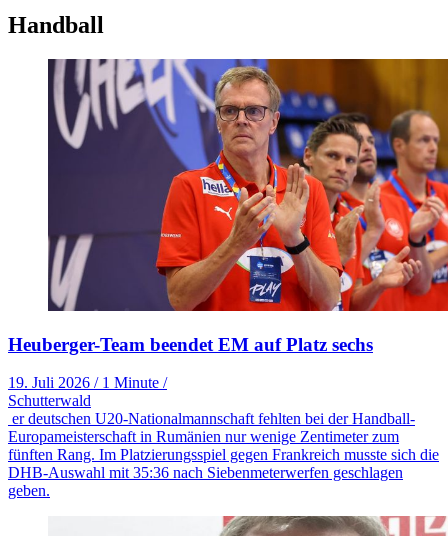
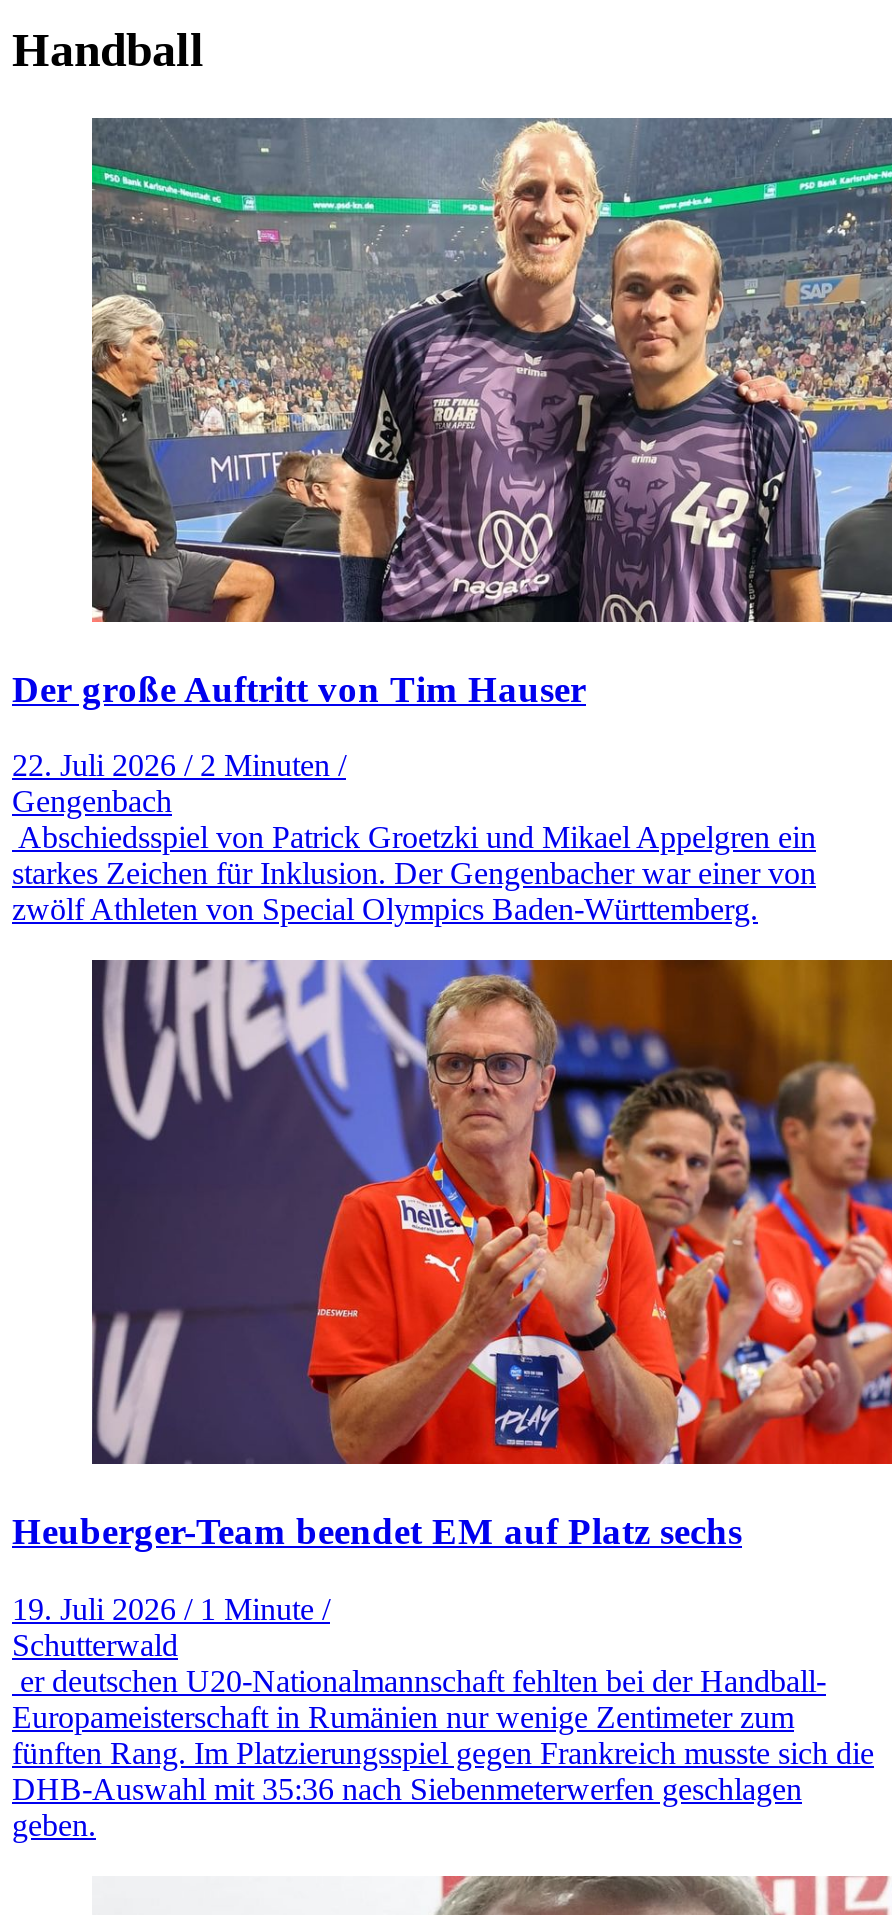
none -> [12,116,886,927] [image] | Der große Auftritt von Tim Hauser | 22. Juli 2026 / 2 Minuten / | Gengenbach | Abschiedsspiel von Patrick Groetzki und Mikael Appelgren ein | starkes Zeichen für Inklusion. Der Gengenbacher war einer von | zwölf Athleten von Special Olympics Baden-Württemberg.

